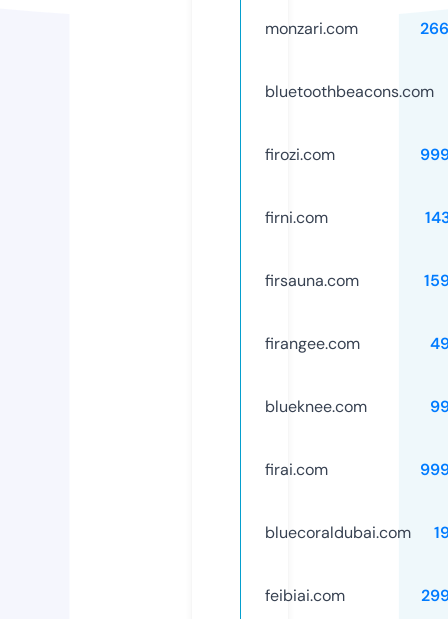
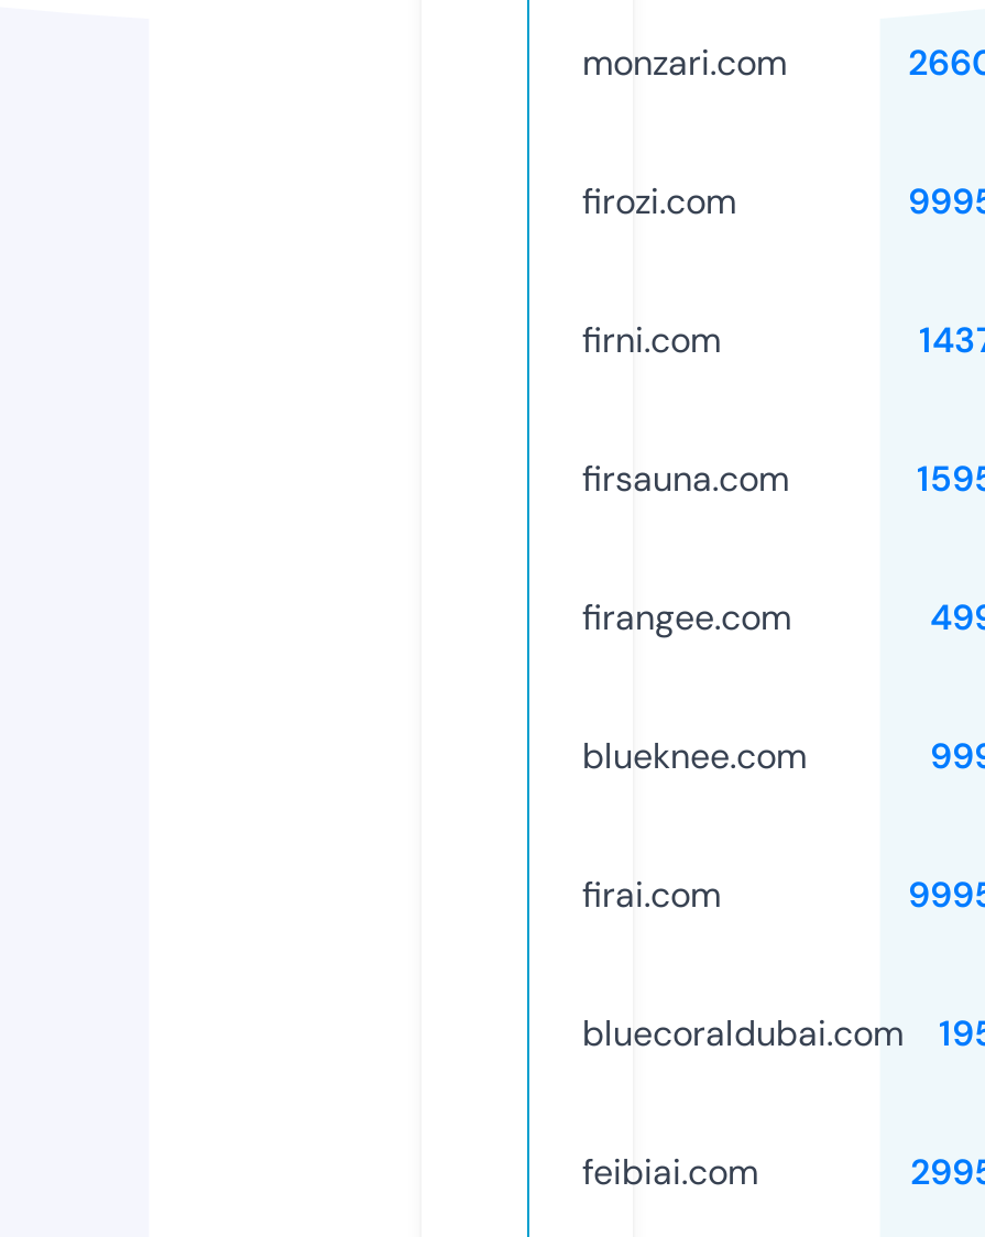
[265,81,434,102] bluetoothbeacons.com -> none

